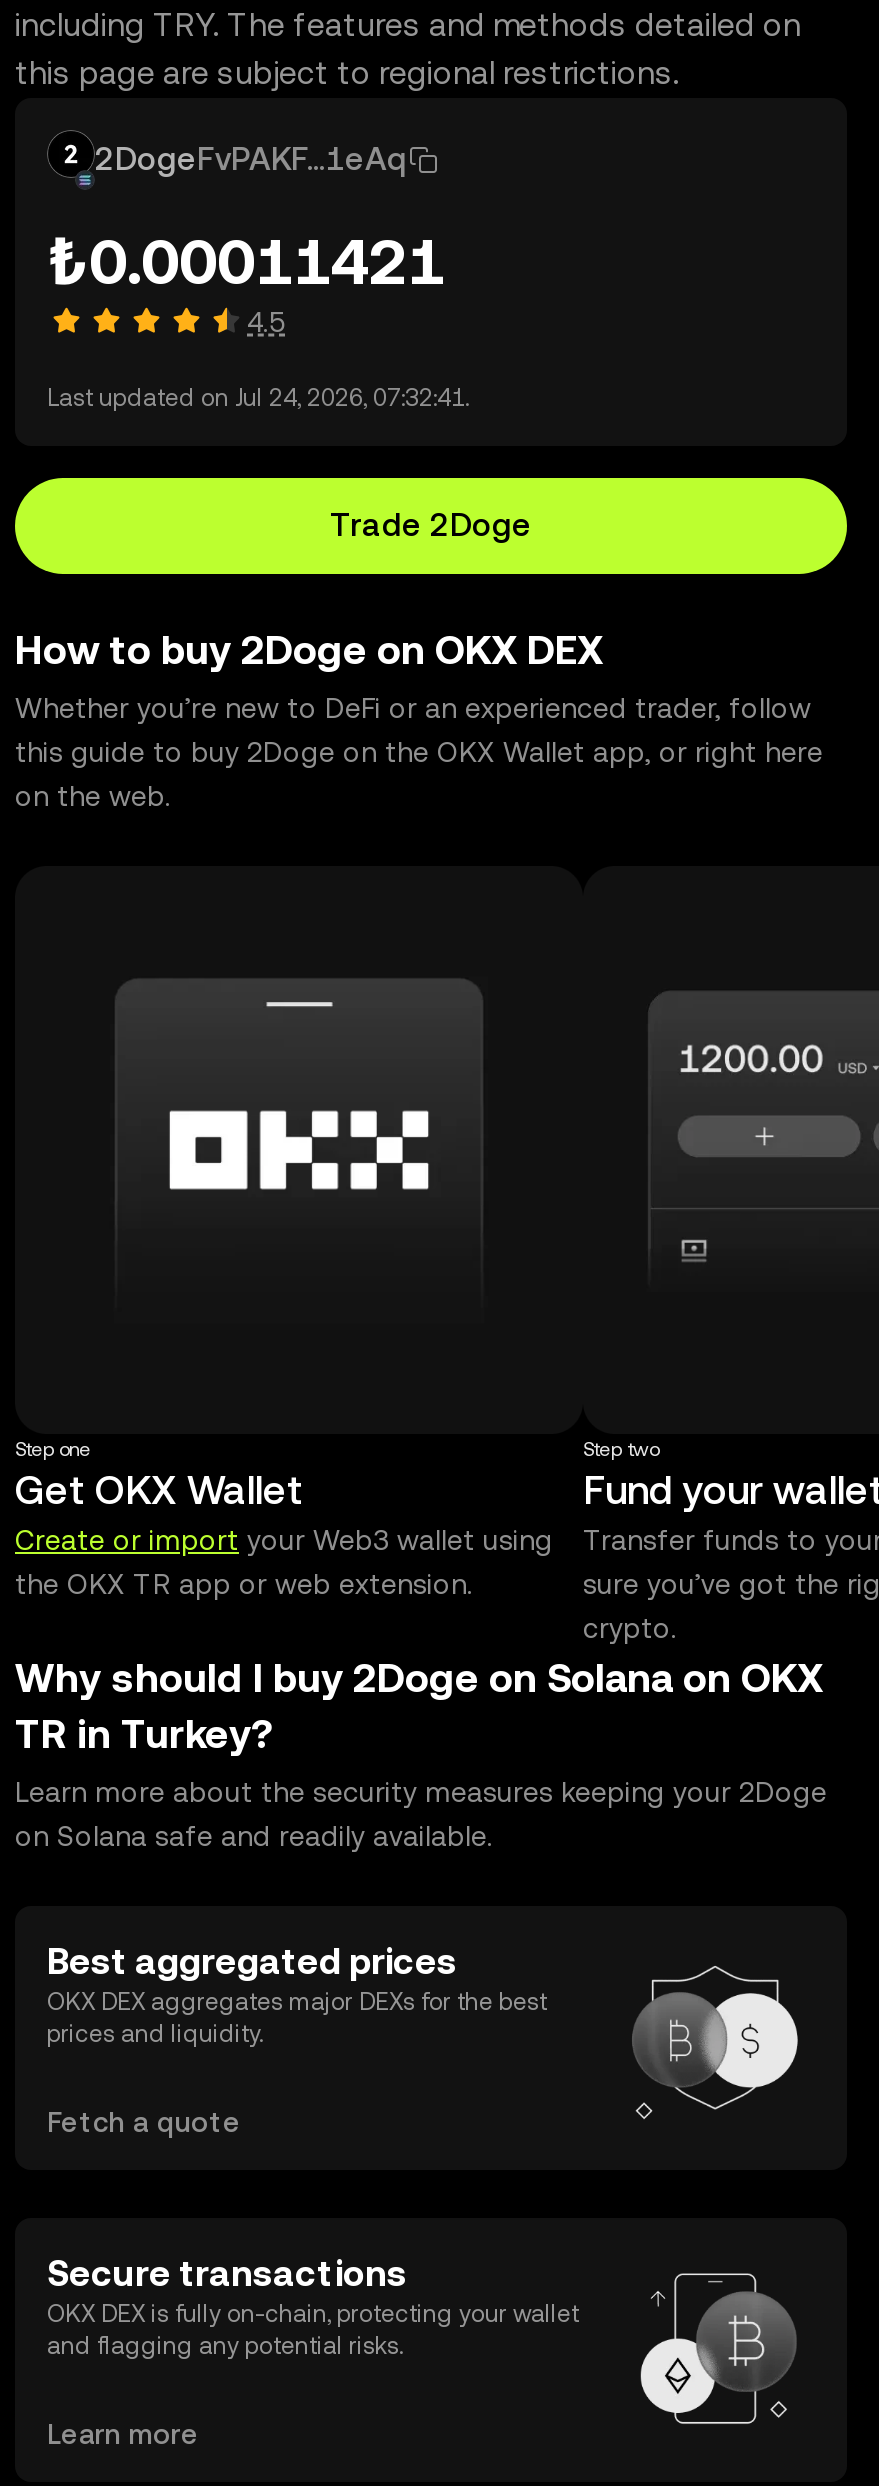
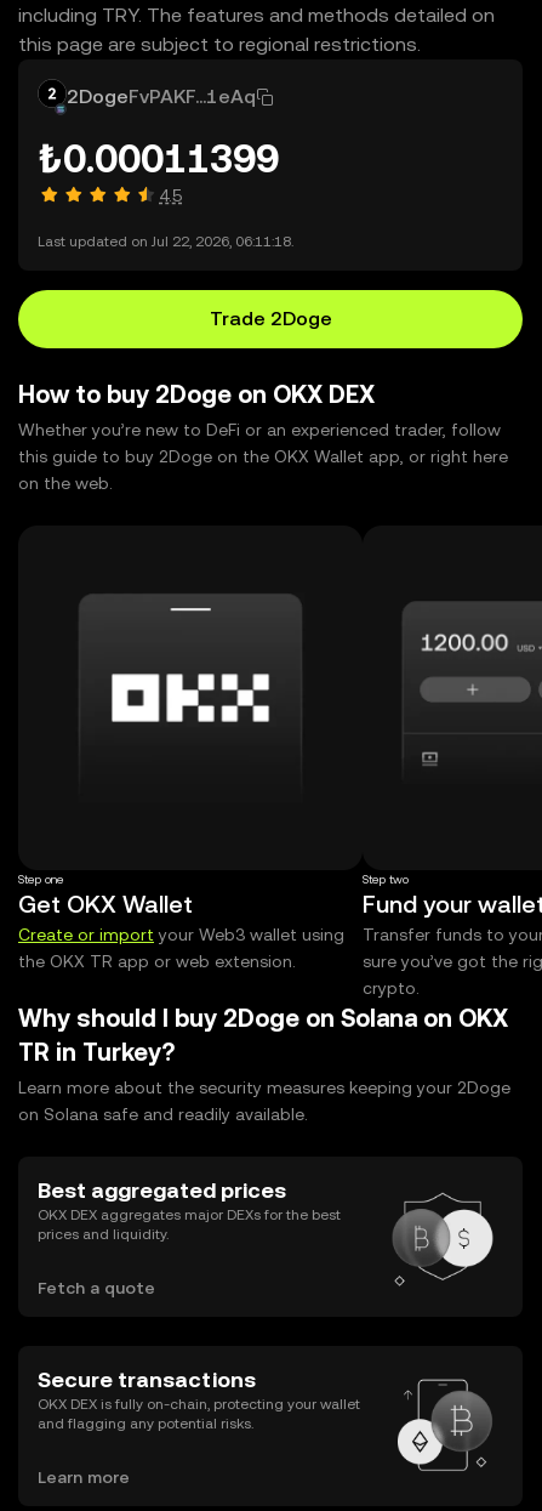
[47,224,445,298] ₺0.00011421 -> [38,136,279,181] ₺0.00011399
[47,384,469,412] Last updated on Jul 24, 2026, 07:32:41. -> [38,233,293,250] Last updated on Jul 22, 2026, 06:11:18.

